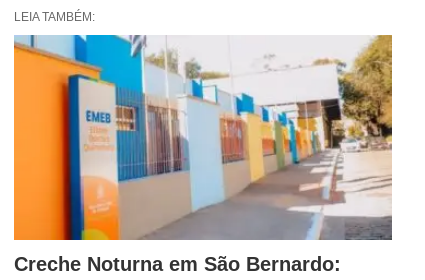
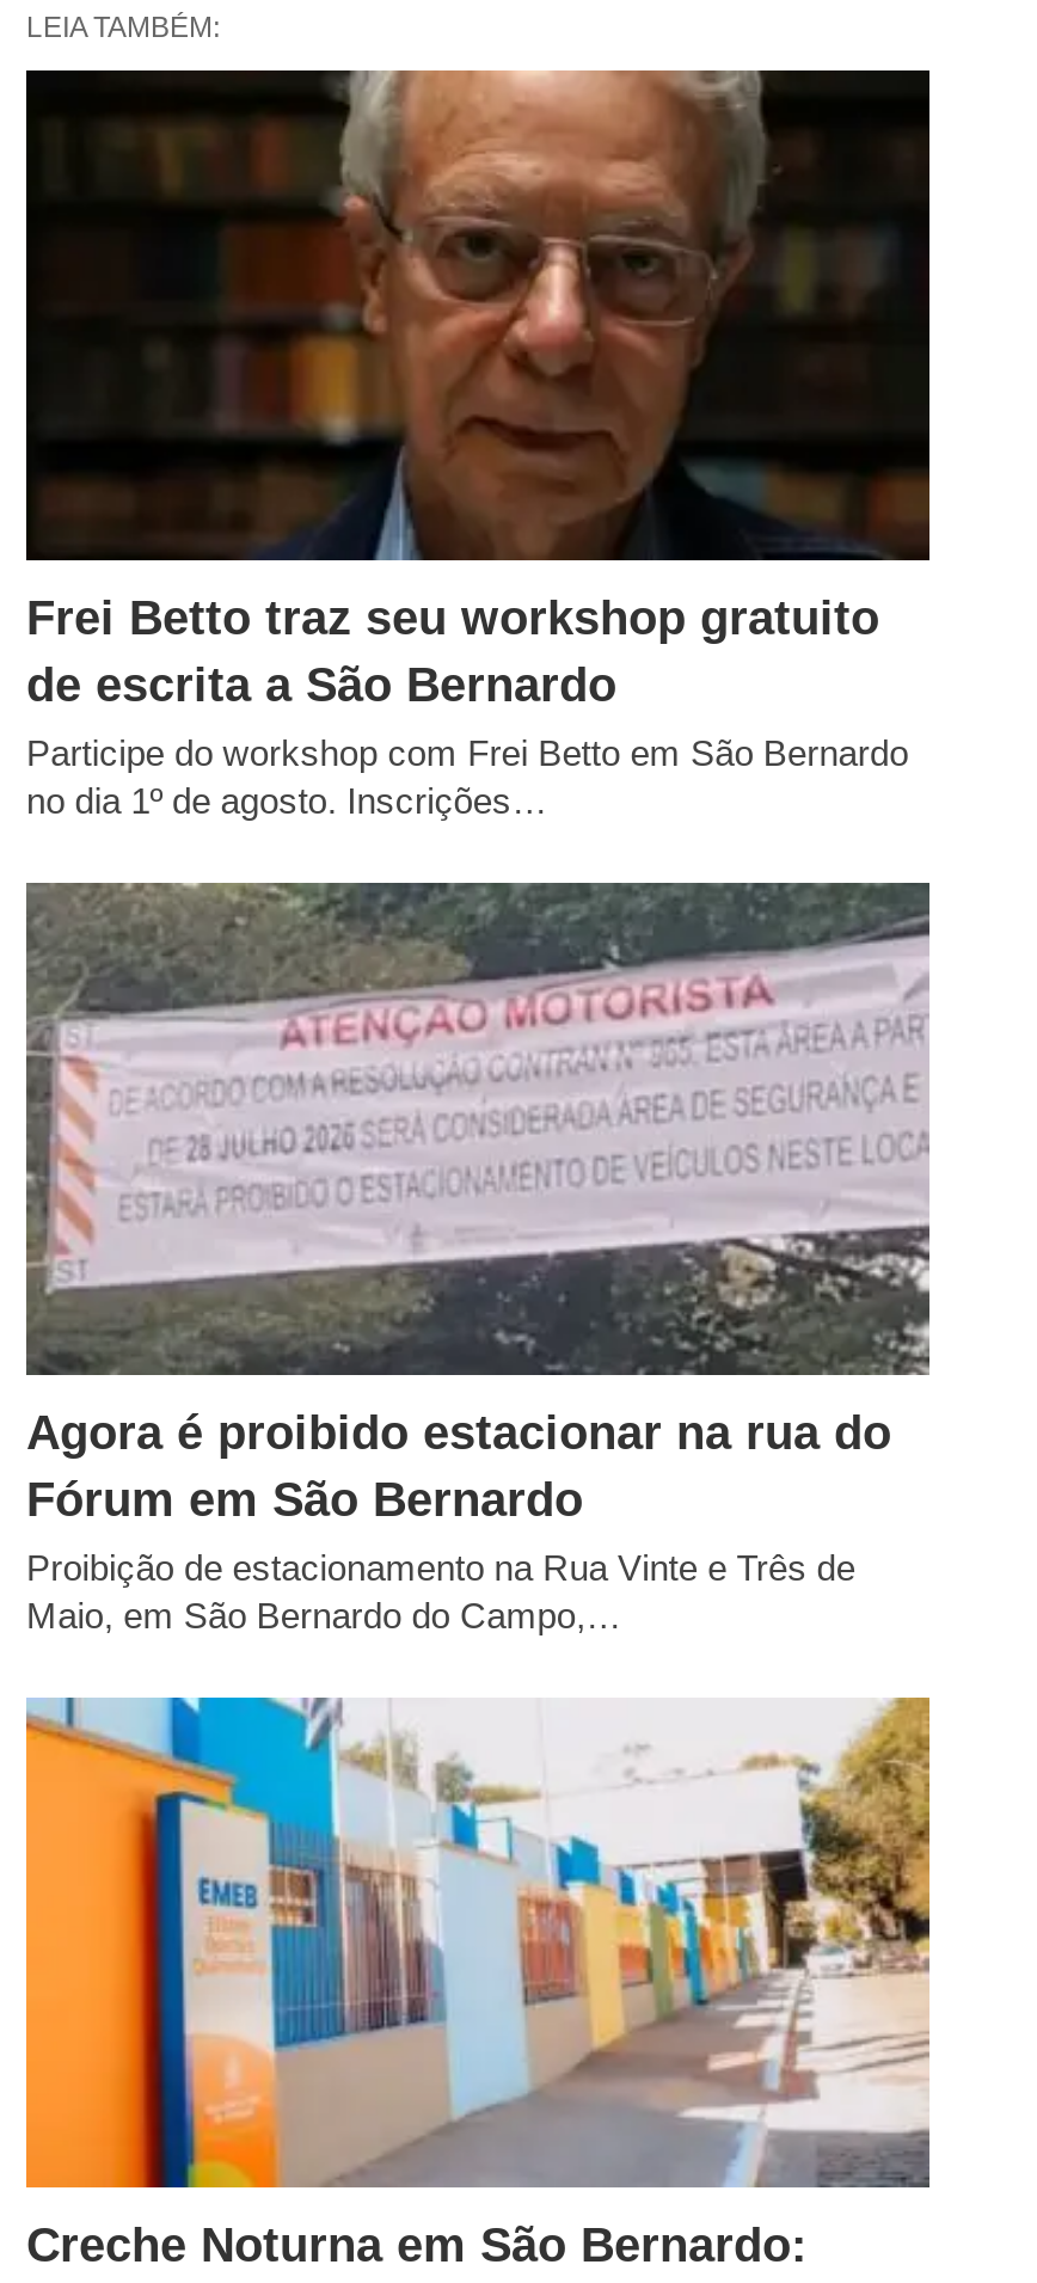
none -> [24,68,932,822] [image] | Frei Betto traz seu workshop gratuito | de escrita a São Bernardo | Participe do workshop com Frei Betto em São Bernardo | no dia 1º de agosto. Inscrições…
none -> [24,880,932,1635] [image] | Agora é proibido estacionar na rua do | Fórum em São Bernardo | Proibição de estacionamento na Rua Vinte e Três de | Maio, em São Bernardo do Campo,…

